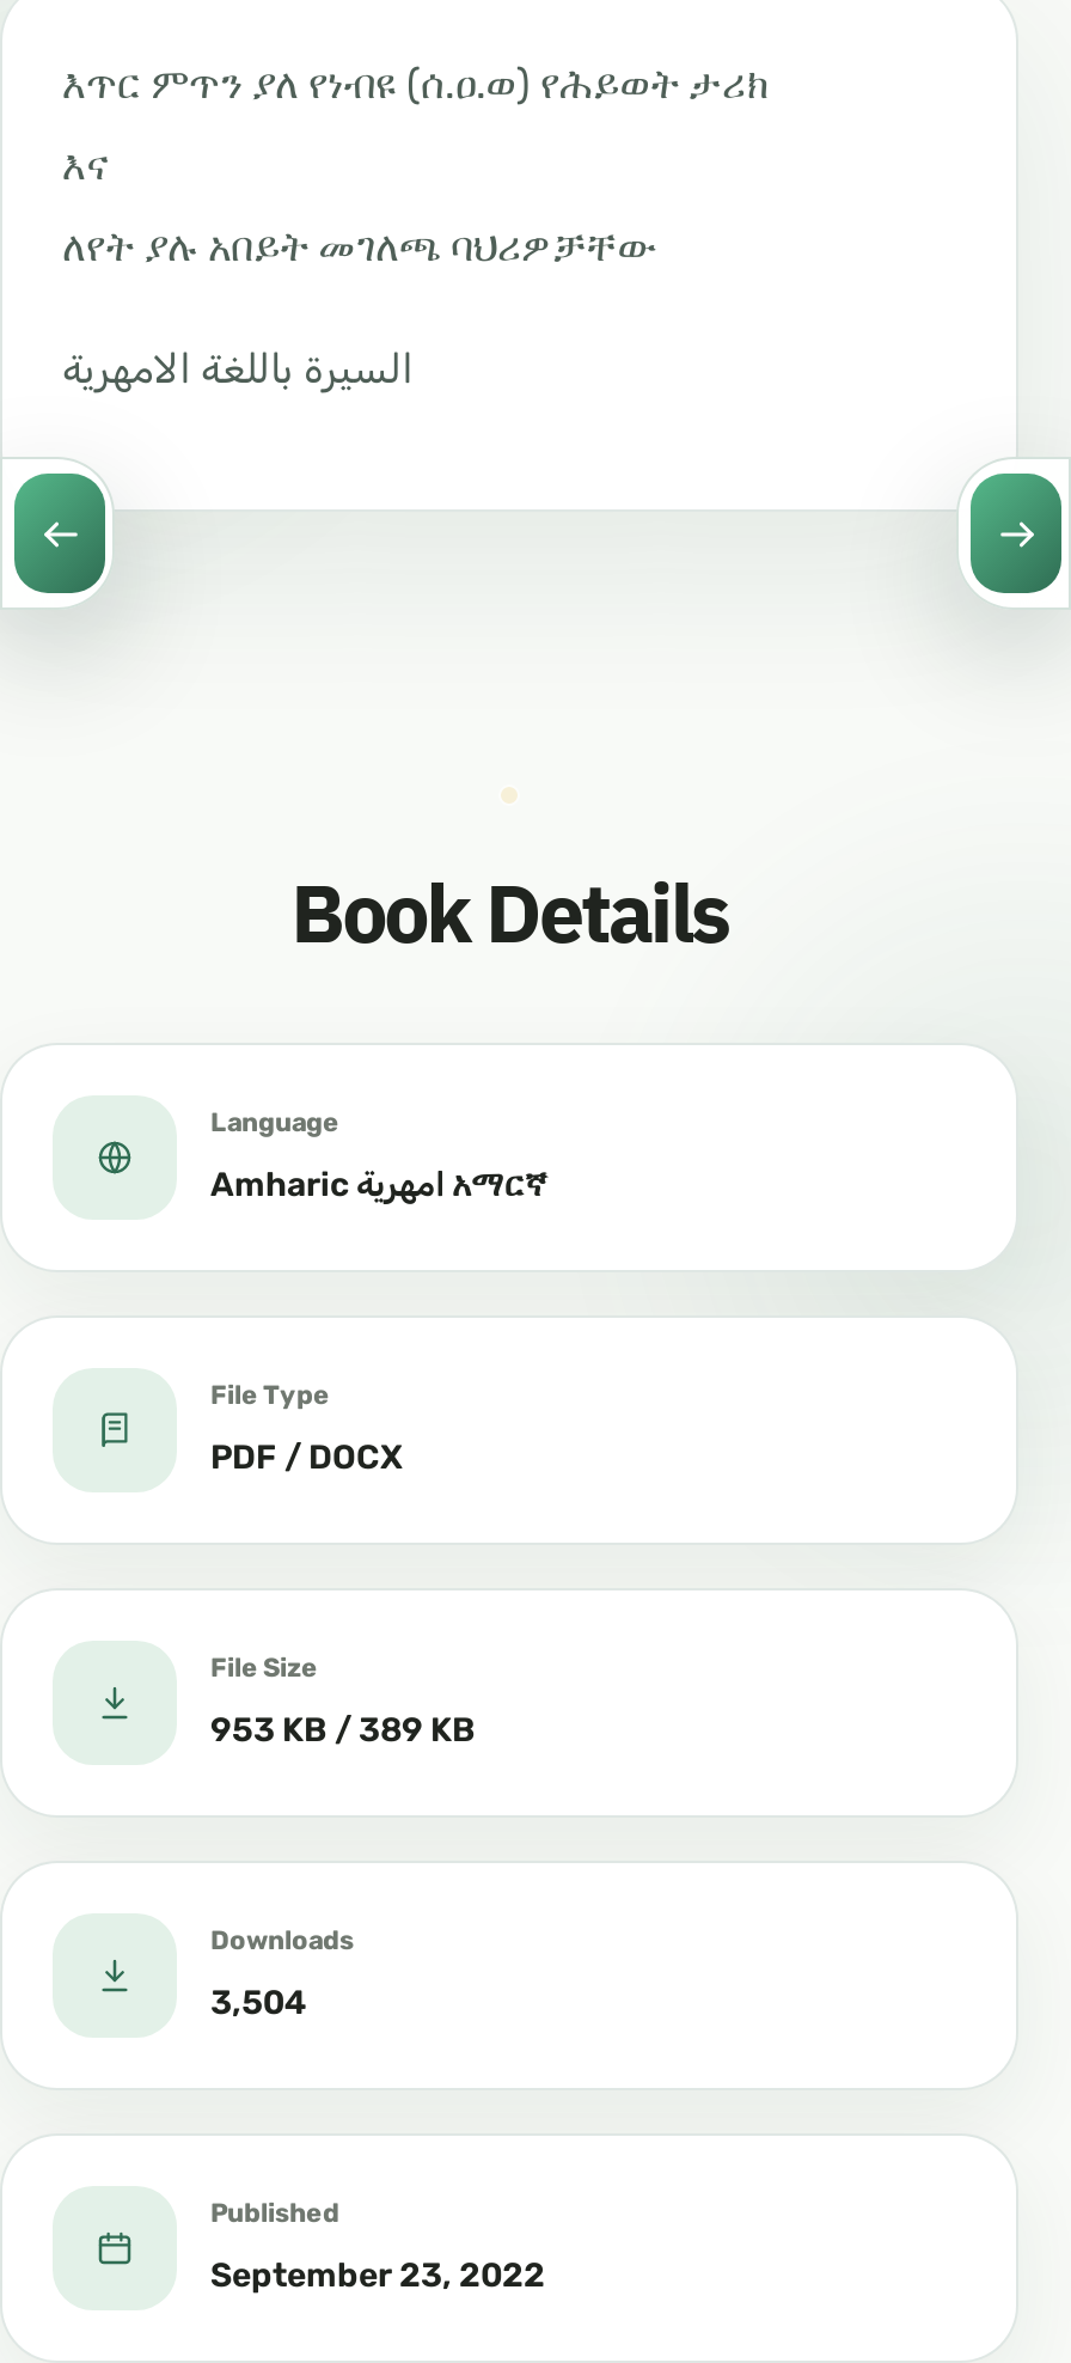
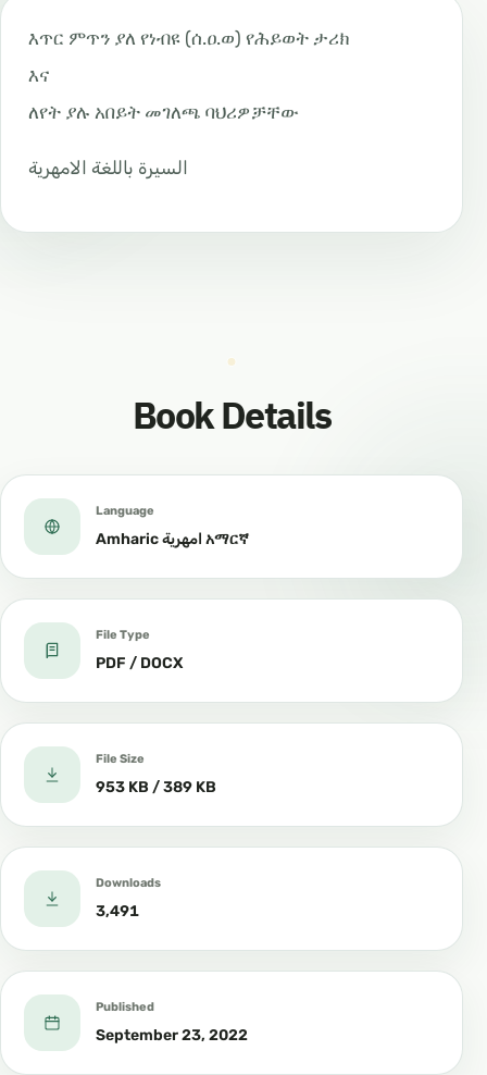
[12,471,108,617] [image] -> none
[968,471,1064,624] [image] -> none
[210,1983,306,2024] 3,504 -> [96,902,139,921] 3,491

